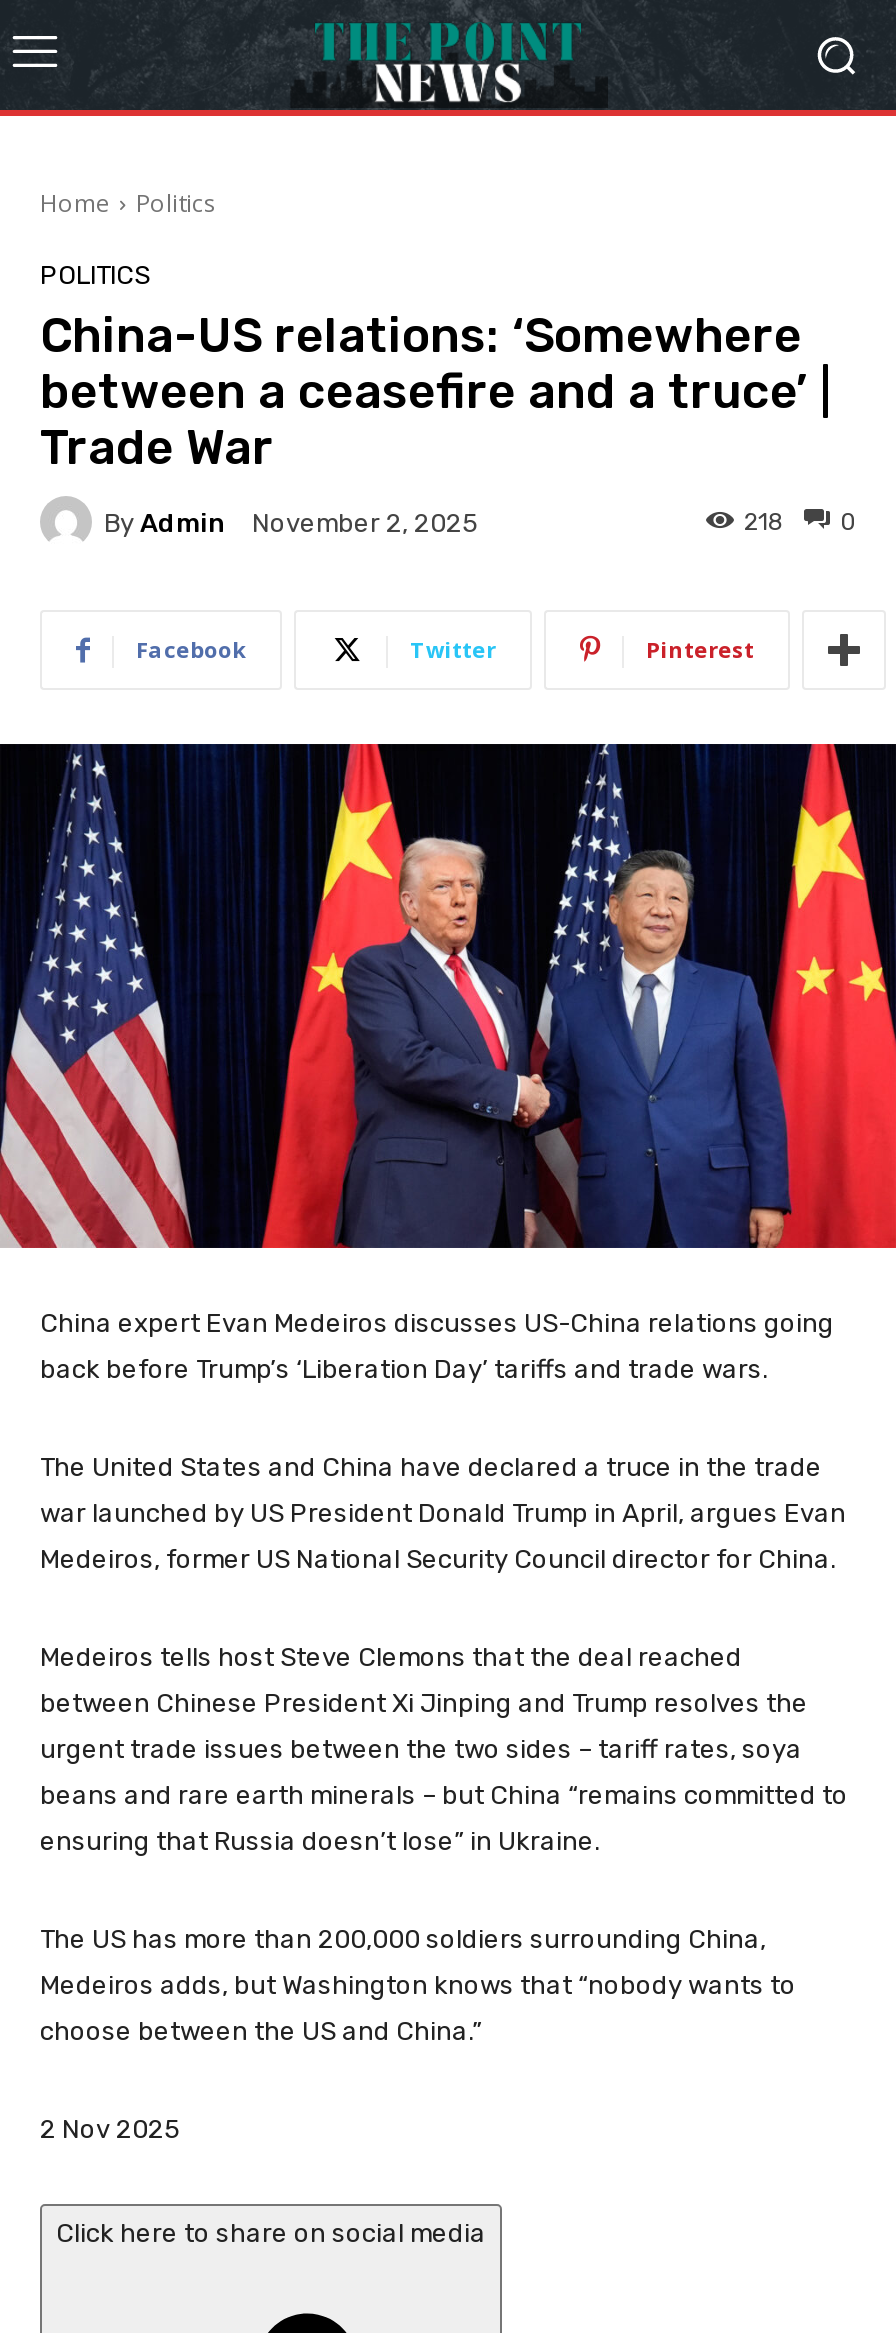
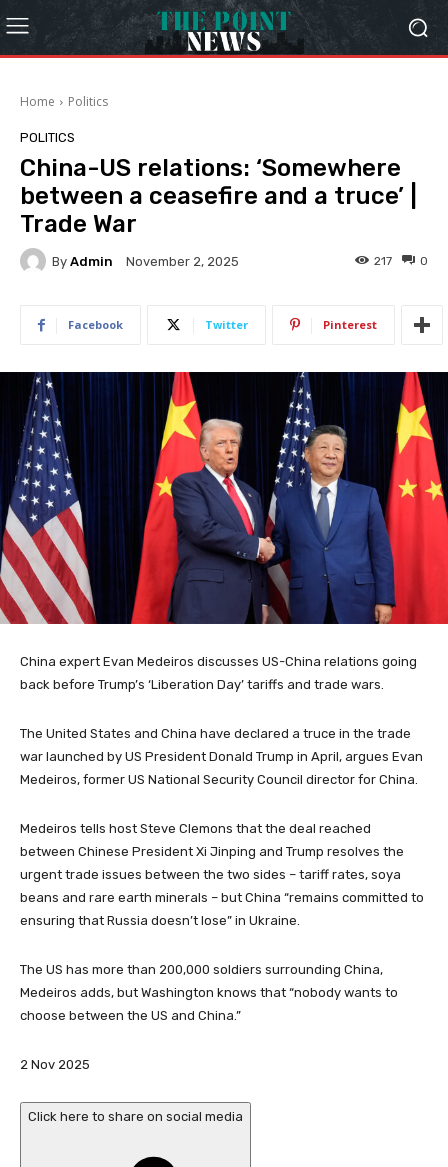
[744,508,784,536] 218 -> [374,254,392,268] 217

